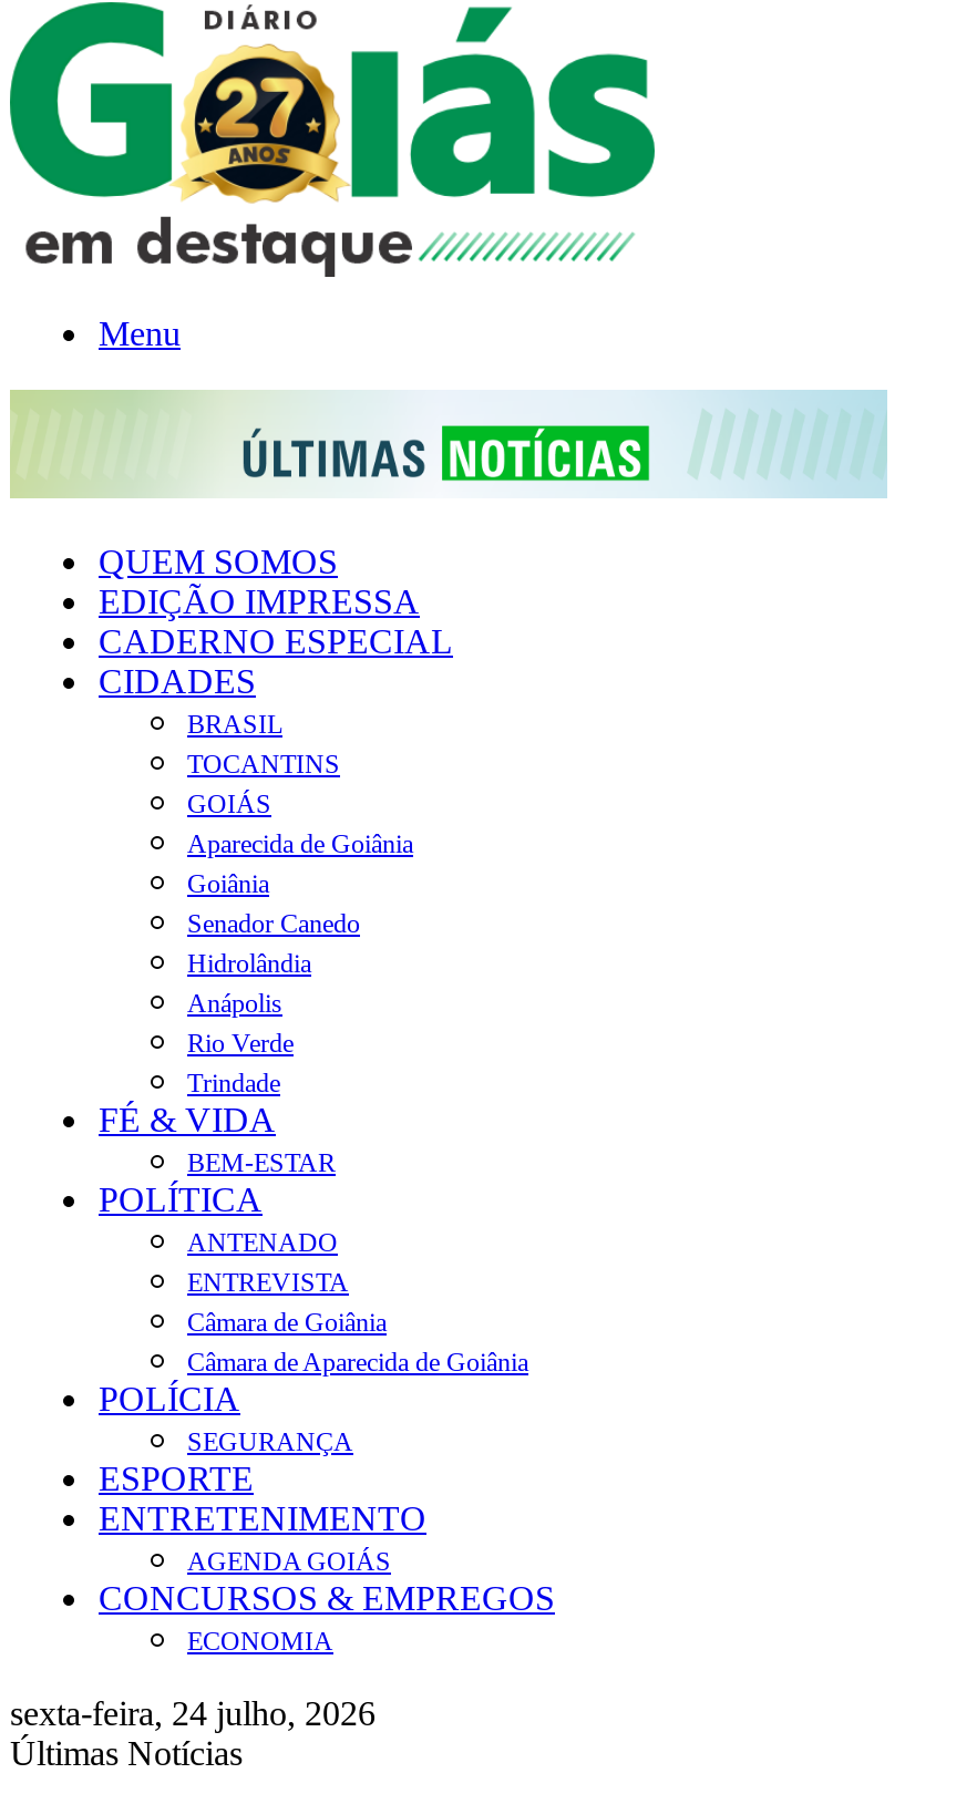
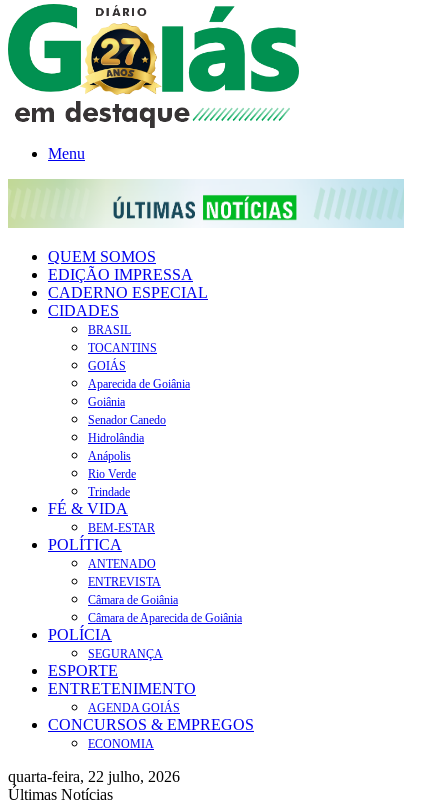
[10,1694,376,1732] sexta-feira, 24 julho, 2026 -> [8,768,180,785] quarta-feira, 22 julho, 2026

